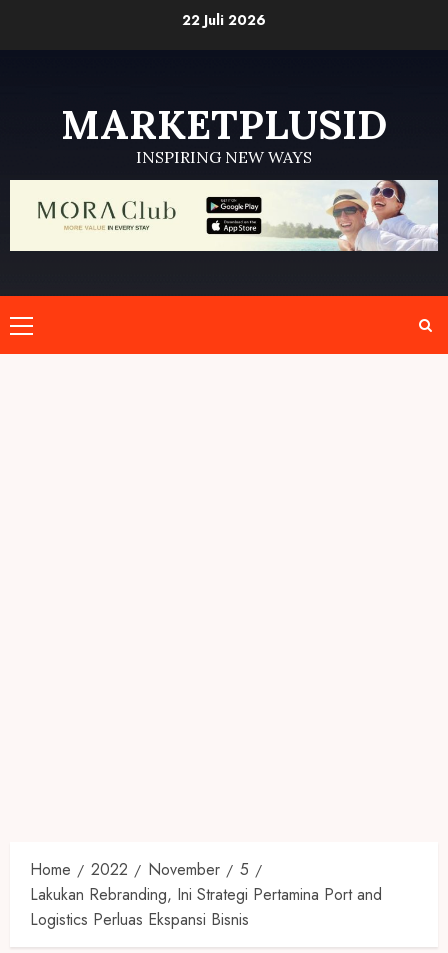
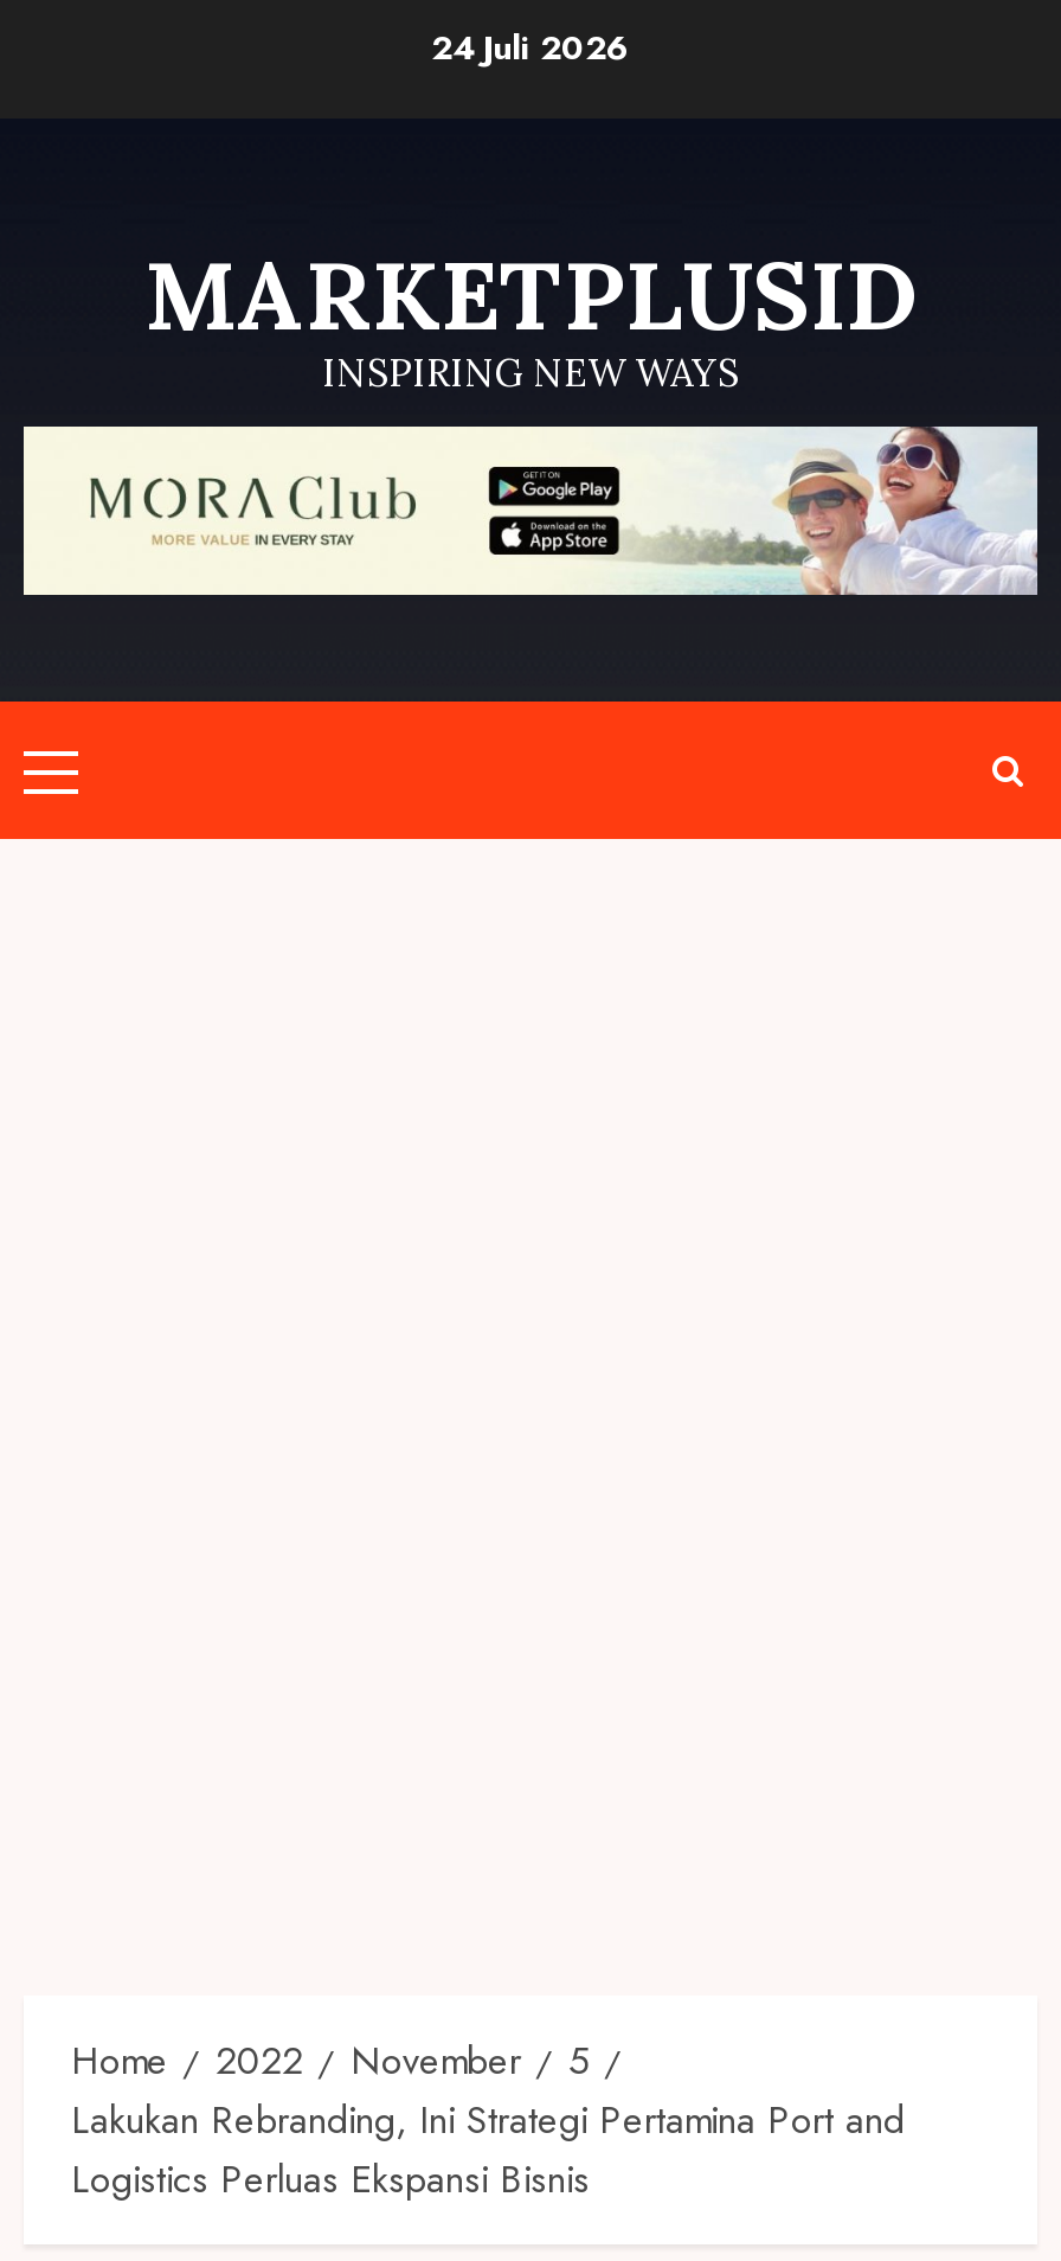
[182,10,266,30] 22 Juli 2026 -> [431,23,630,71] 24 Juli 2026

